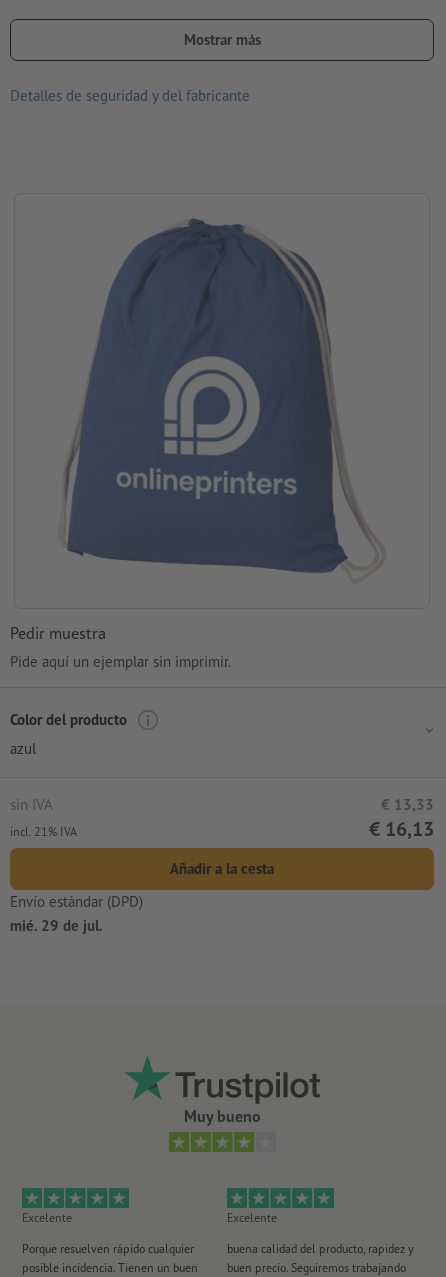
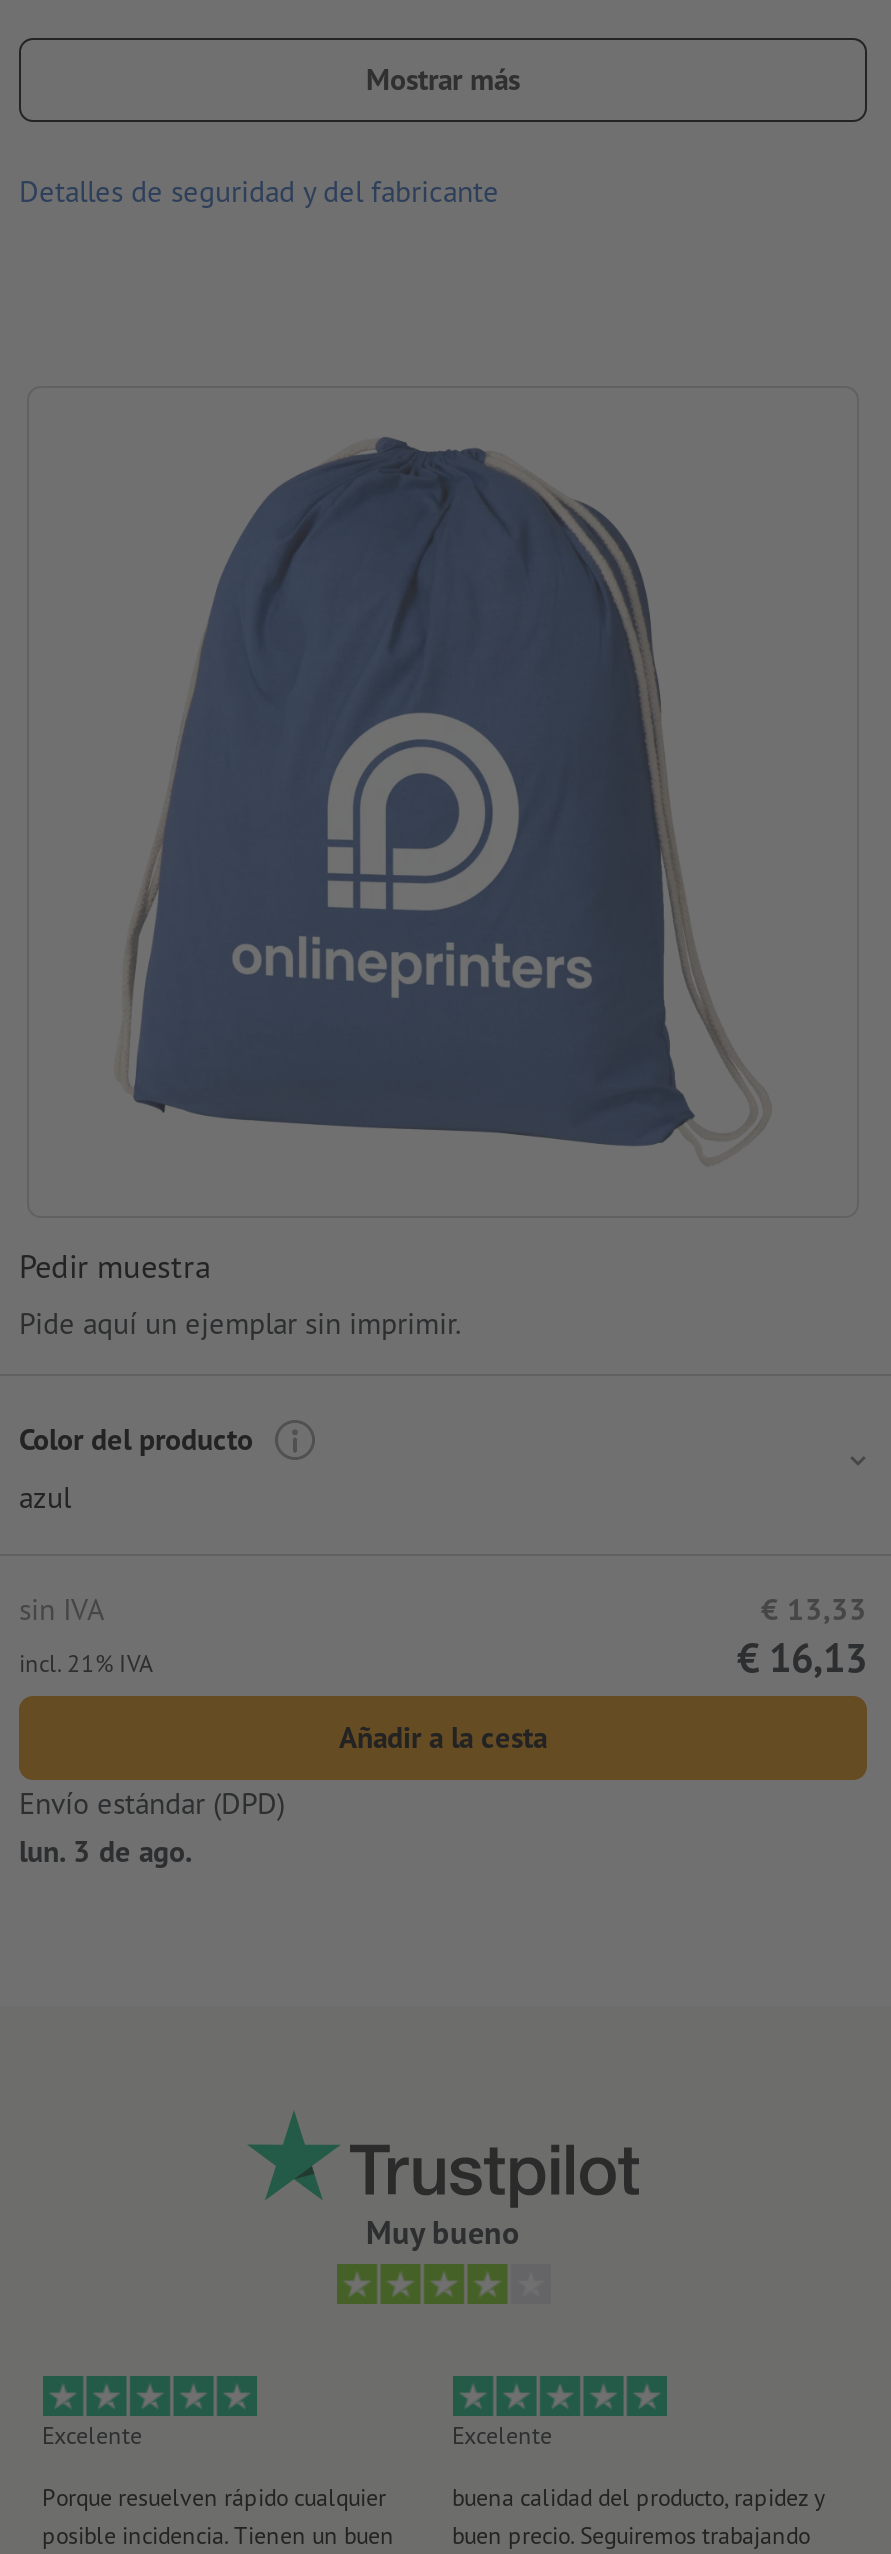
[10,916,103,935] mié. 29 de jul. -> [19,1832,193,1870] lun. 3 de ago.

